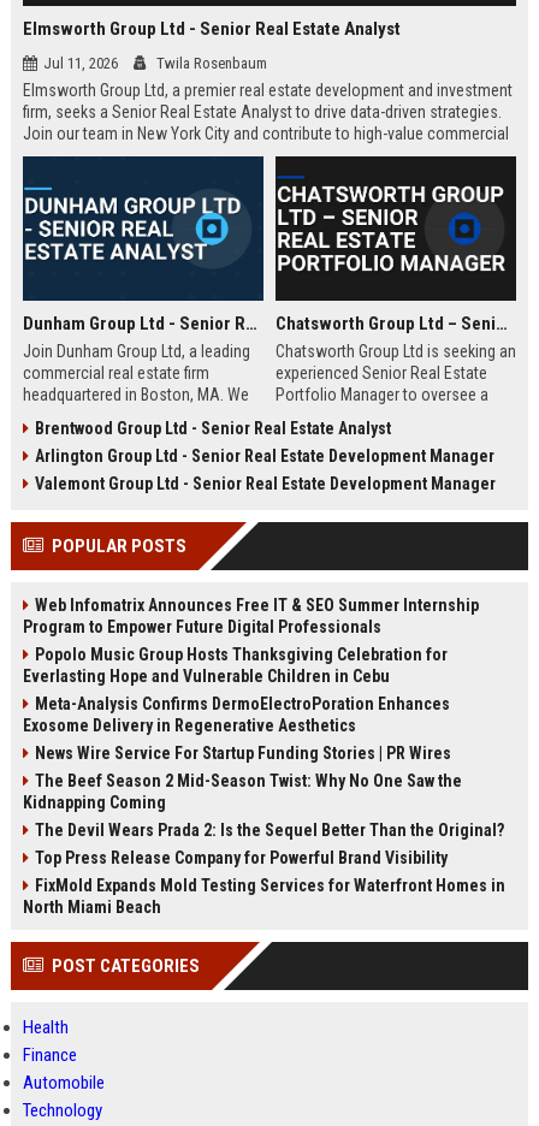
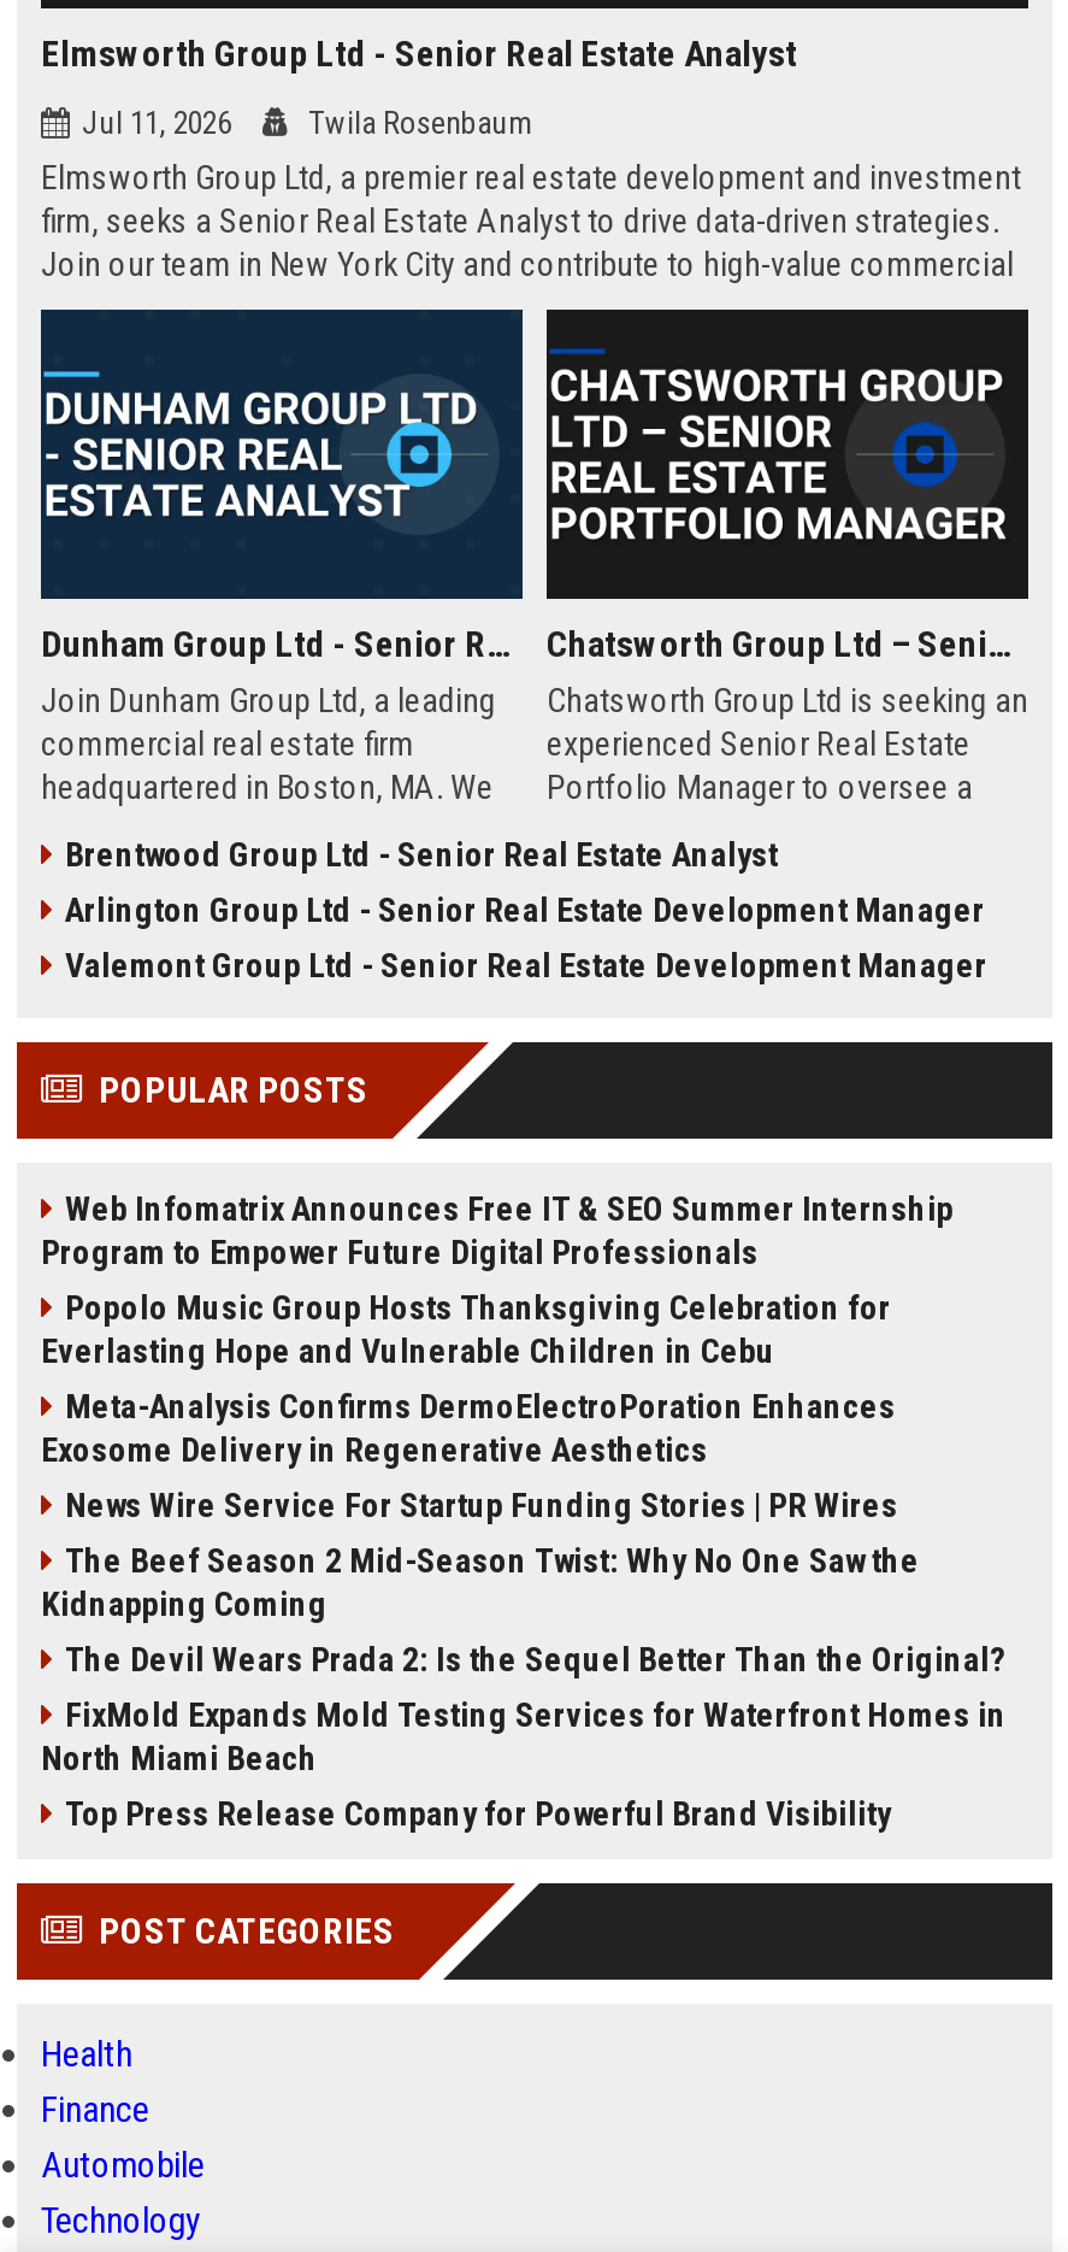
moved [35,848,448,867] -> [65,1794,891,1833]: Top Press Release Company for Powerful Brand Visibility
moved [23,876,505,917] -> [41,1695,1007,1777]: FixMold Expands Mold Testing Services for Waterfront Homes in | North Miami Beach

